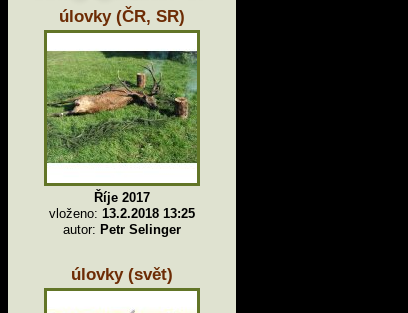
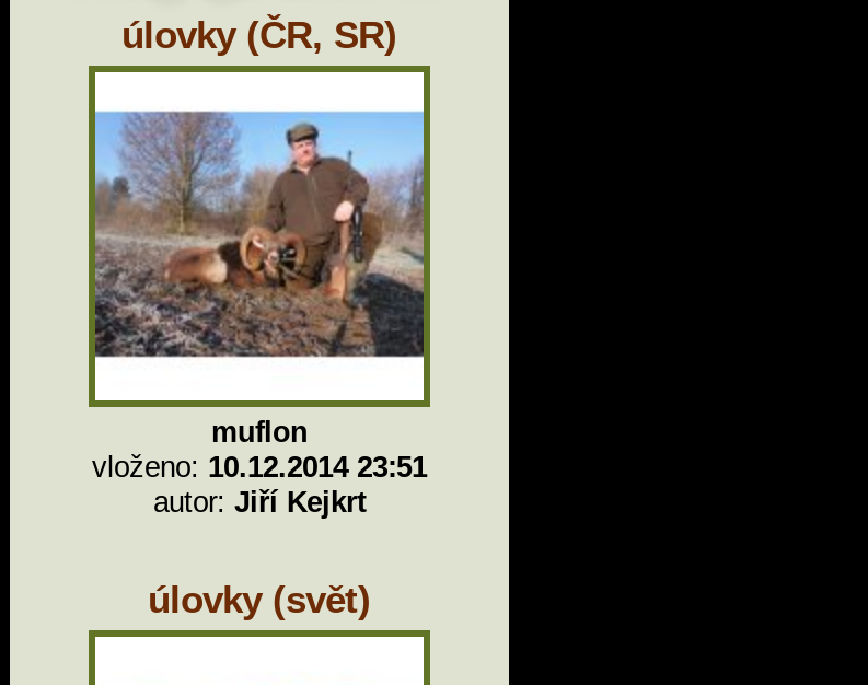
[47,50,197,237] [image] | Říje 2017 | vloženo: 13.2.2018 13:25 | autor: Petr Selinger -> [92,109,427,519] [image] | muflon | vloženo: 10.12.2014 23:51 | autor: Jiří Kejkrt

